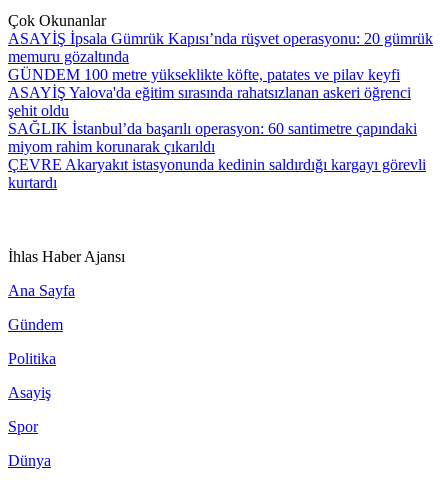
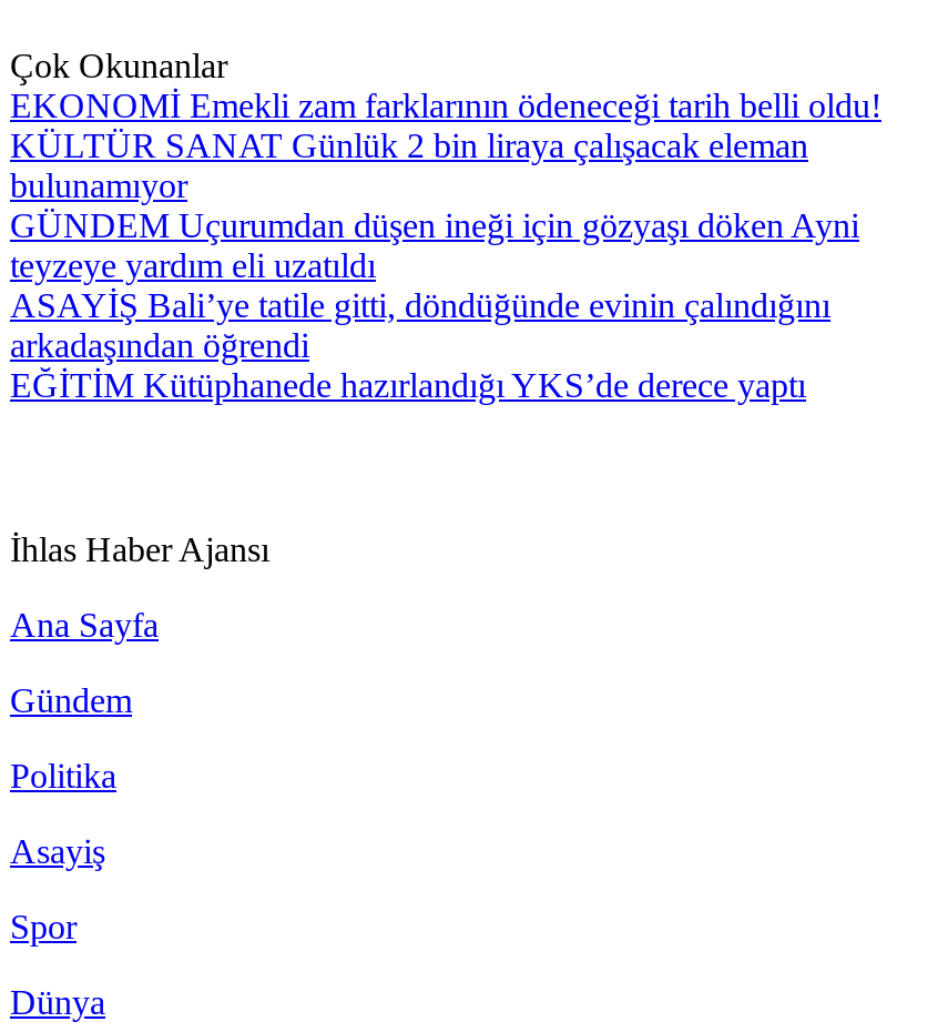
[8,30,433,191] ASAYİŞ İpsala Gümrük Kapısı’nda rüşvet operasyonu: 20 gümrük | memuru gözaltında | GÜNDEM 100 metre yükseklikte köfte, patates ve pilav keyfi | ASAYİŞ Yalova'da eğitim sırasında rahatsızlanan askeri öğrenci | şehit oldu | SAĞLIK İstanbul’da başarılı operasyon: 60 santimetre çapındaki | miyom rahim korunarak çıkarıldı | ÇEVRE Akaryakıt istasyonunda kedinin saldırdığı kargayı görevli | kurtardı -> [10,86,881,403] EKONOMİ Emekli zam farklarının ödeneceği tarih belli oldu! | KÜLTÜR SANAT Günlük 2 bin liraya çalışacak eleman | bulunamıyor | GÜNDEM Uçurumdan düşen ineği için gözyaşı döken Ayni | teyzeye yardım eli uzatıldı | ASAYİŞ Bali’ye tatile gitti, döndüğünde evinin çalındığını | arkadaşından öğrendi | EĞİTİM Kütüphanede hazırlandığı YKS’de derece yaptı

